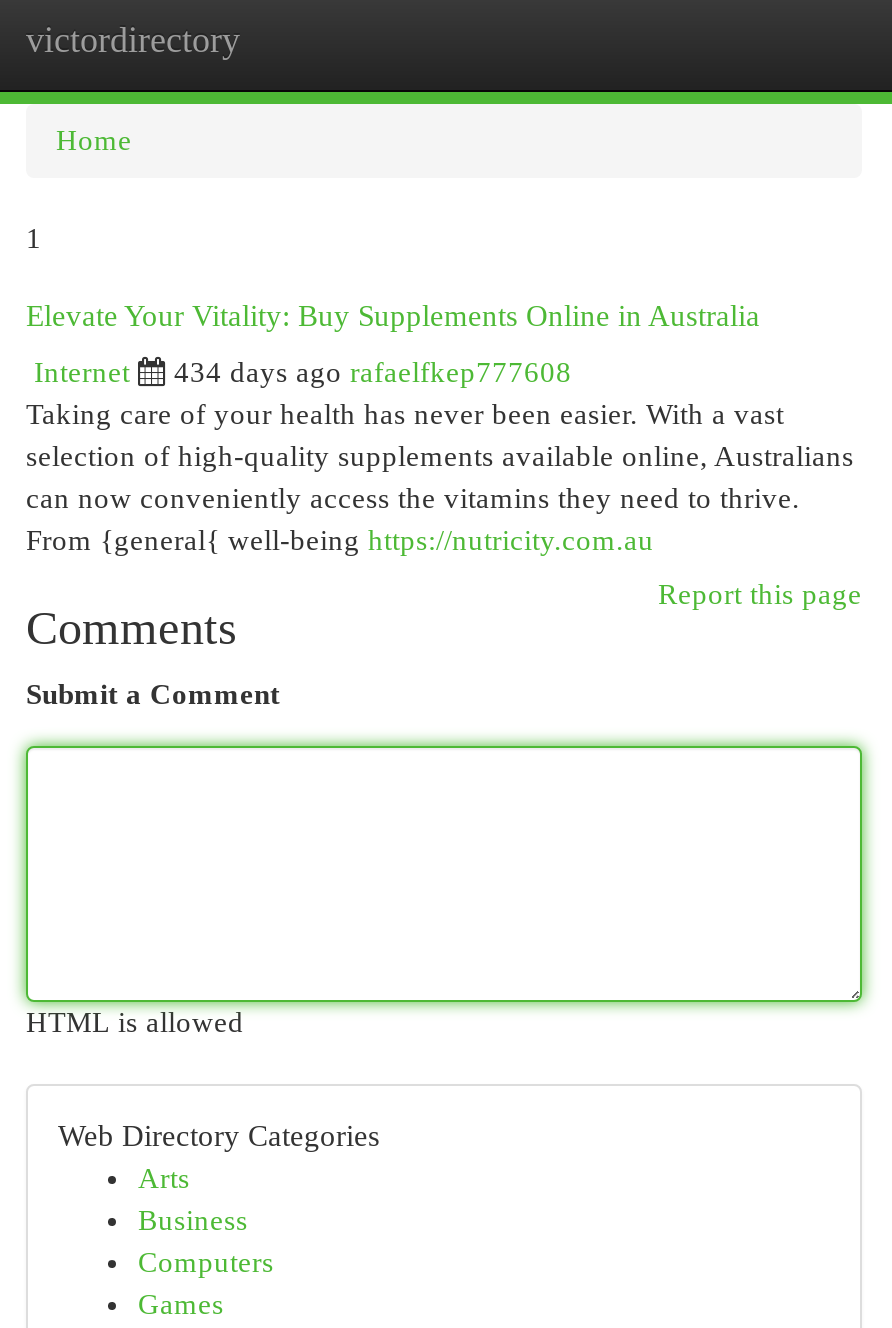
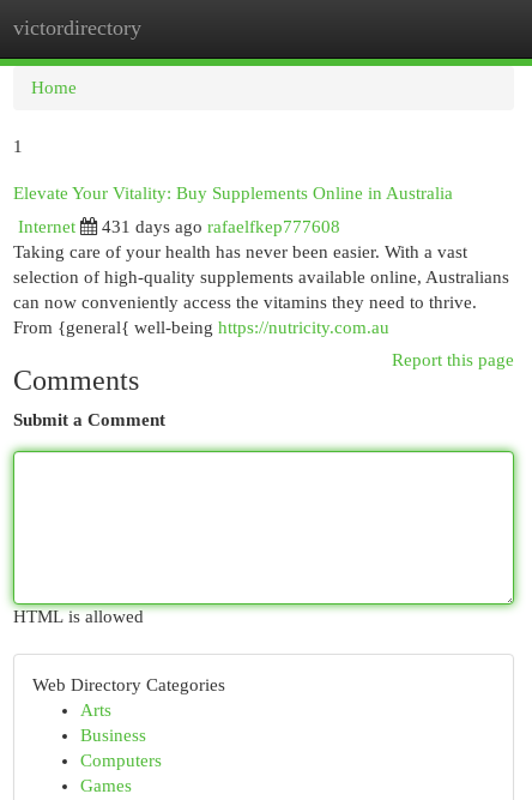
[174,356,572,388] 434 days ago rafaelfkep777608 -> [102,217,340,236] 431 days ago rafaelfkep777608

